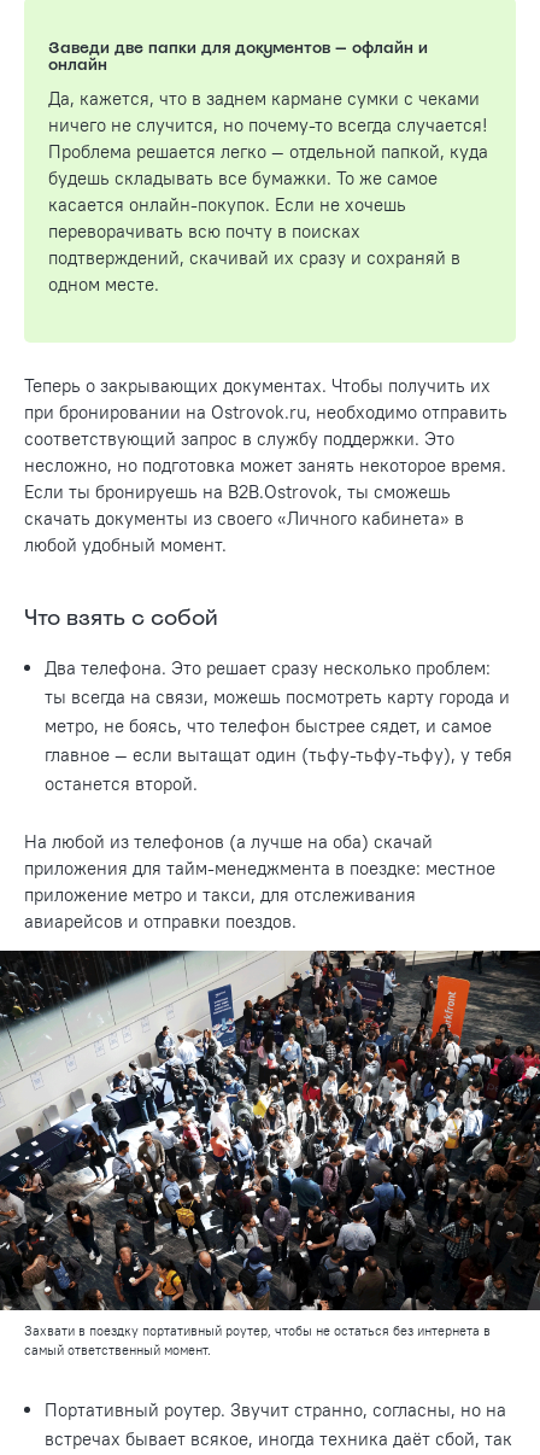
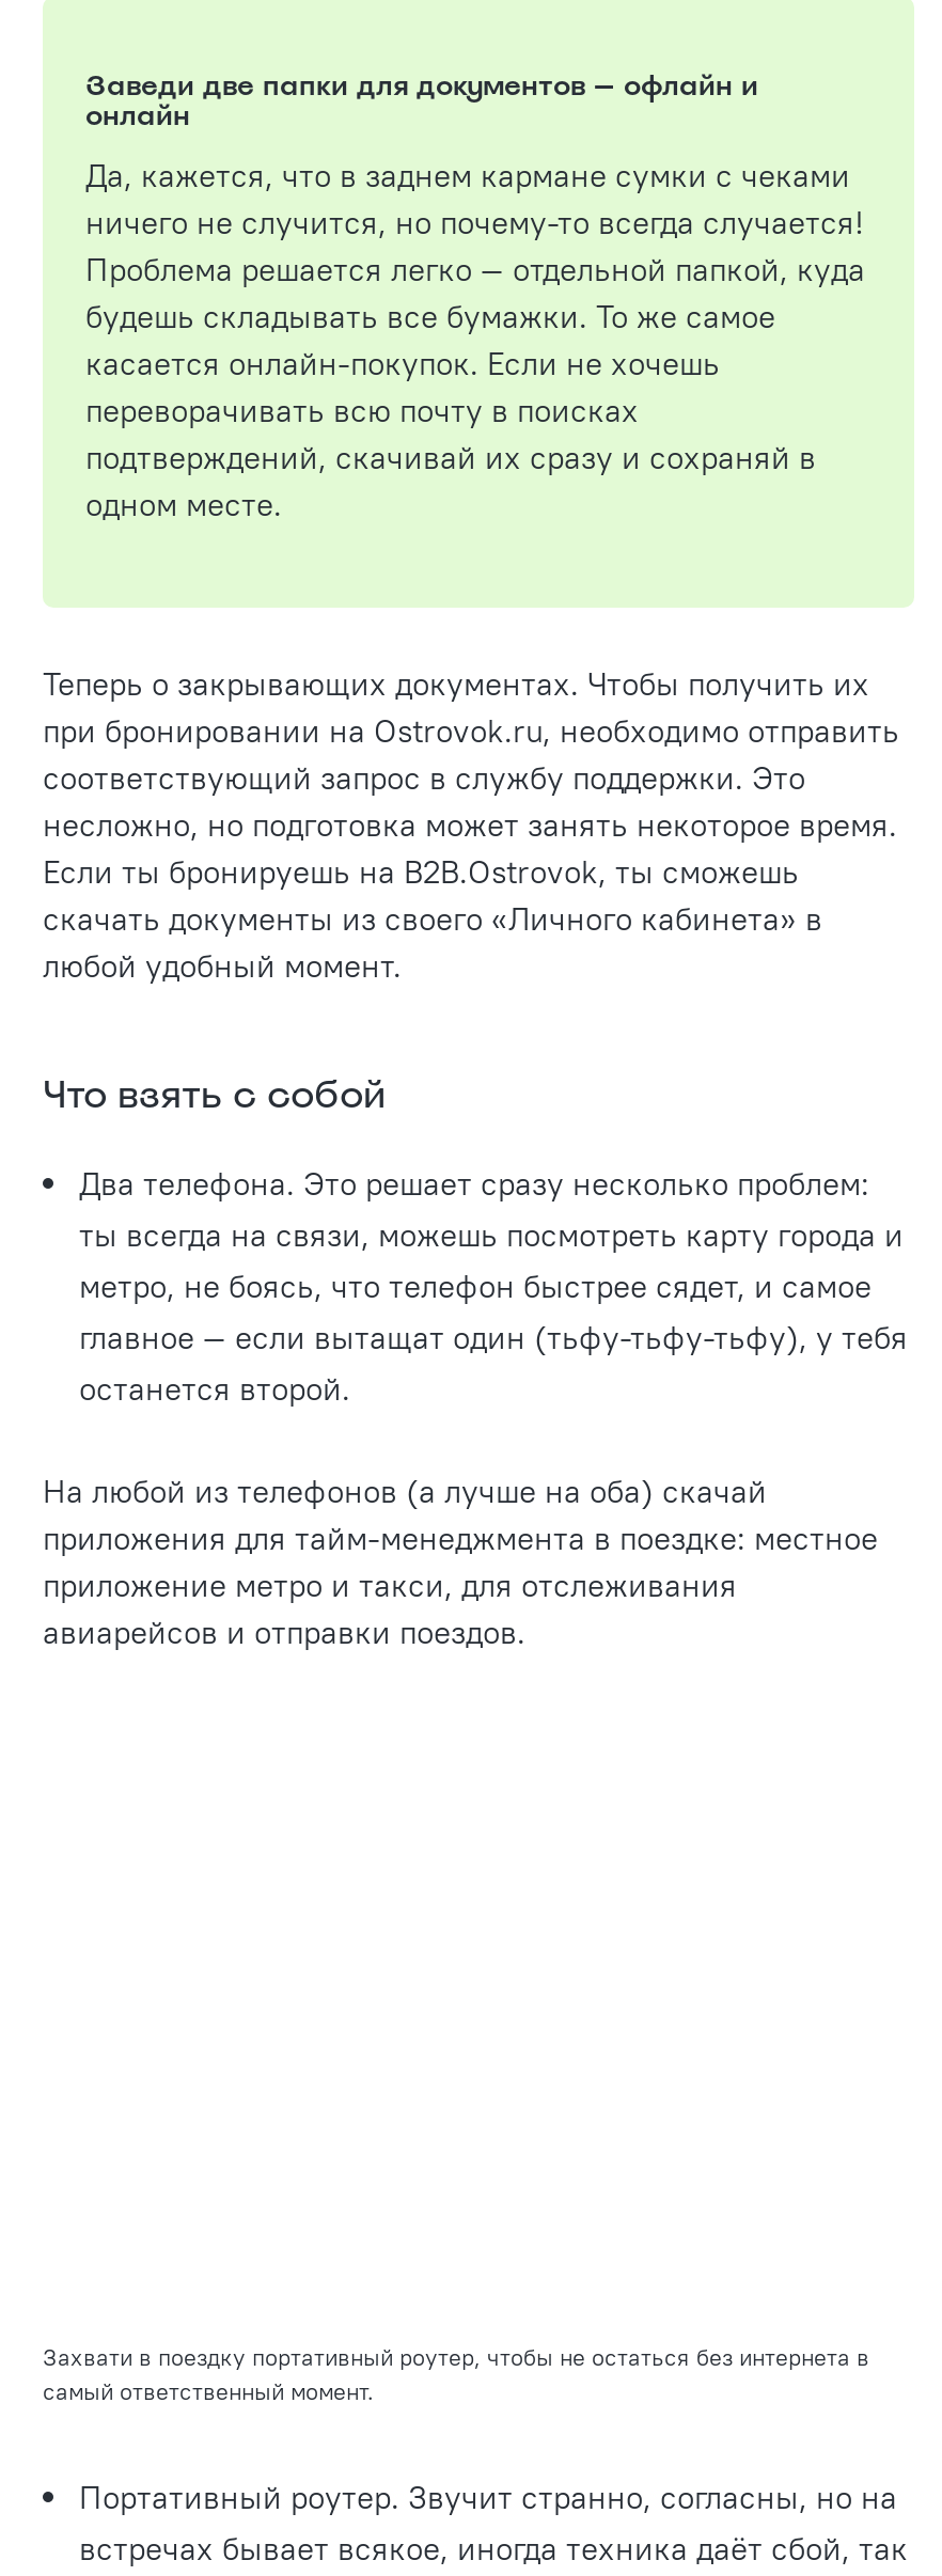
[4,949,536,1311] [image] -> none

